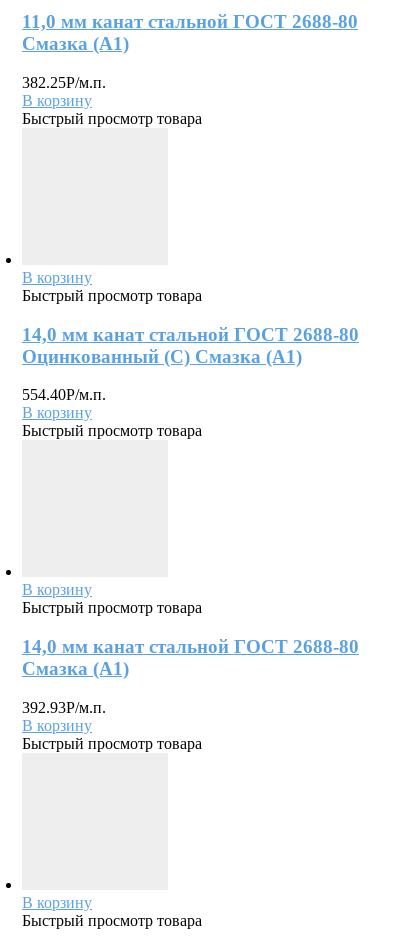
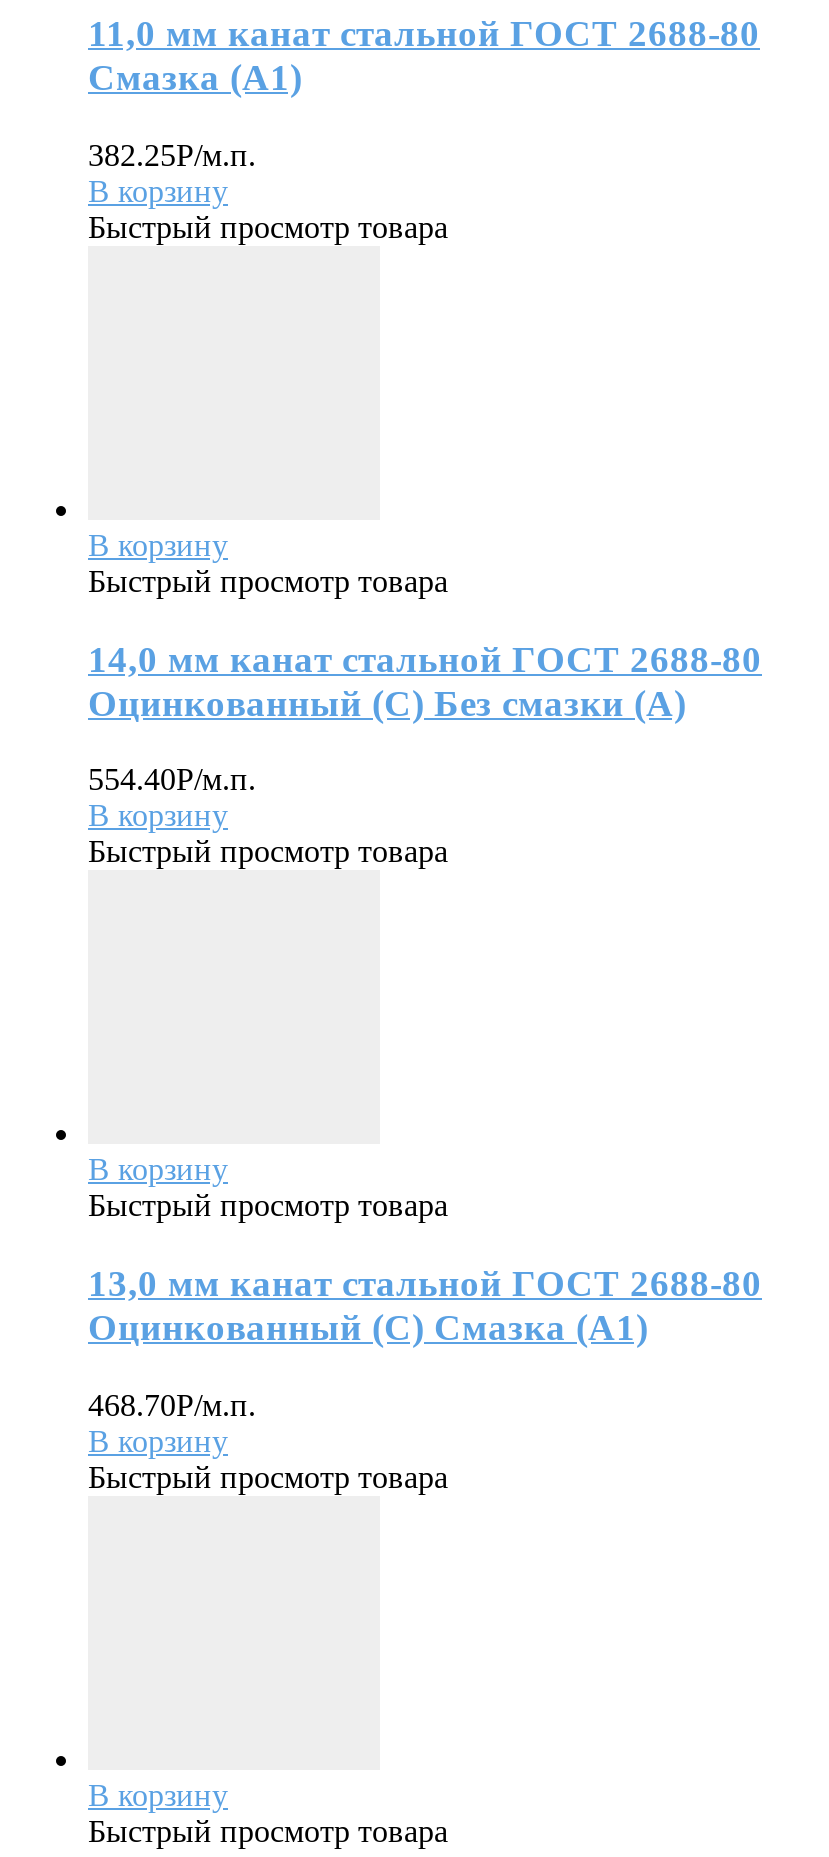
moved [22,346,302,367] -> [88,1306,648,1348]: Оцинкованный (С) Смазка (А1)
none -> [88,681,686,723] Оцинкованный (С) Без смазки (А)
[22,636,359,679] 14,0 мм канат стальной ГОСТ 2688-80 | Смазка (А1) -> [88,1262,762,1304] 13,0 мм канат стальной ГОСТ 2688-80
[22,699,106,716] 392.93Р/м.п. -> [88,1388,256,1422] 468.70Р/м.п.

